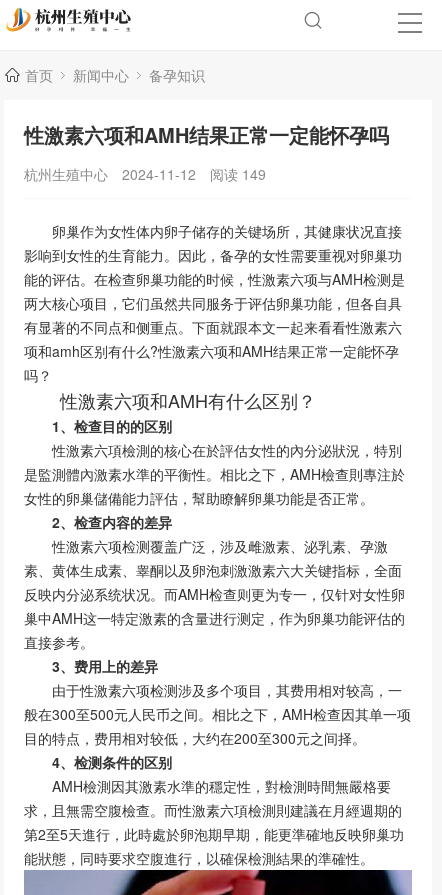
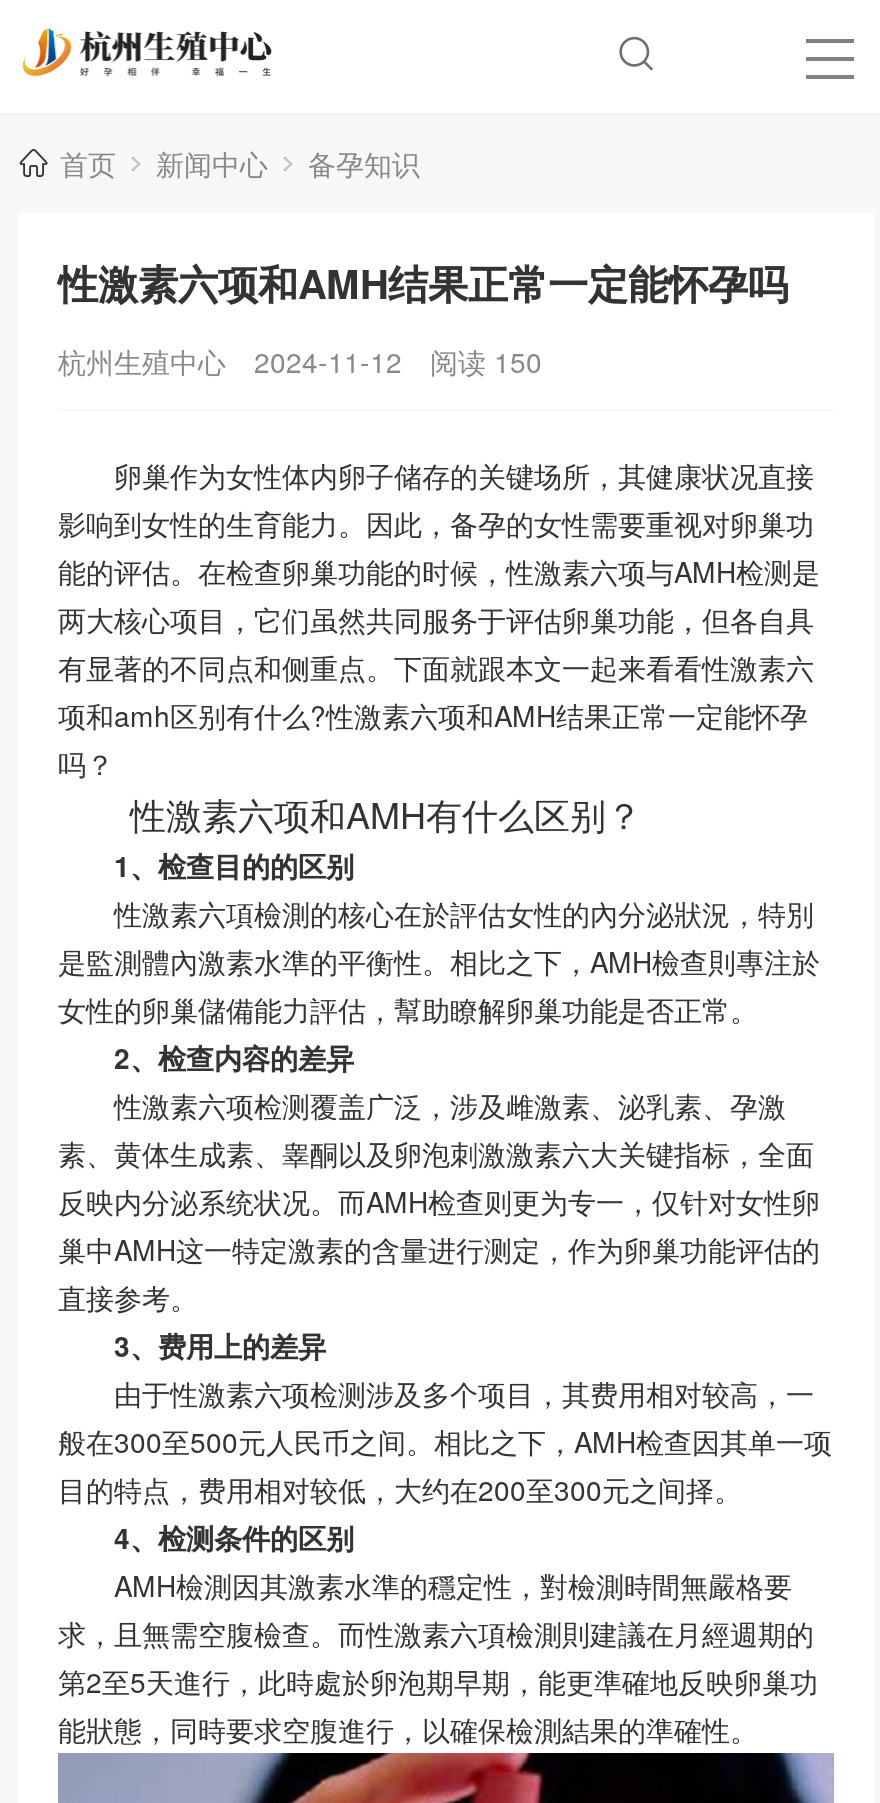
[24,164,266,184] 杭州生殖中心 2024-11-12 阅读149 -> [58,341,542,381] 杭州生殖中心 2024-11-12 阅读150

